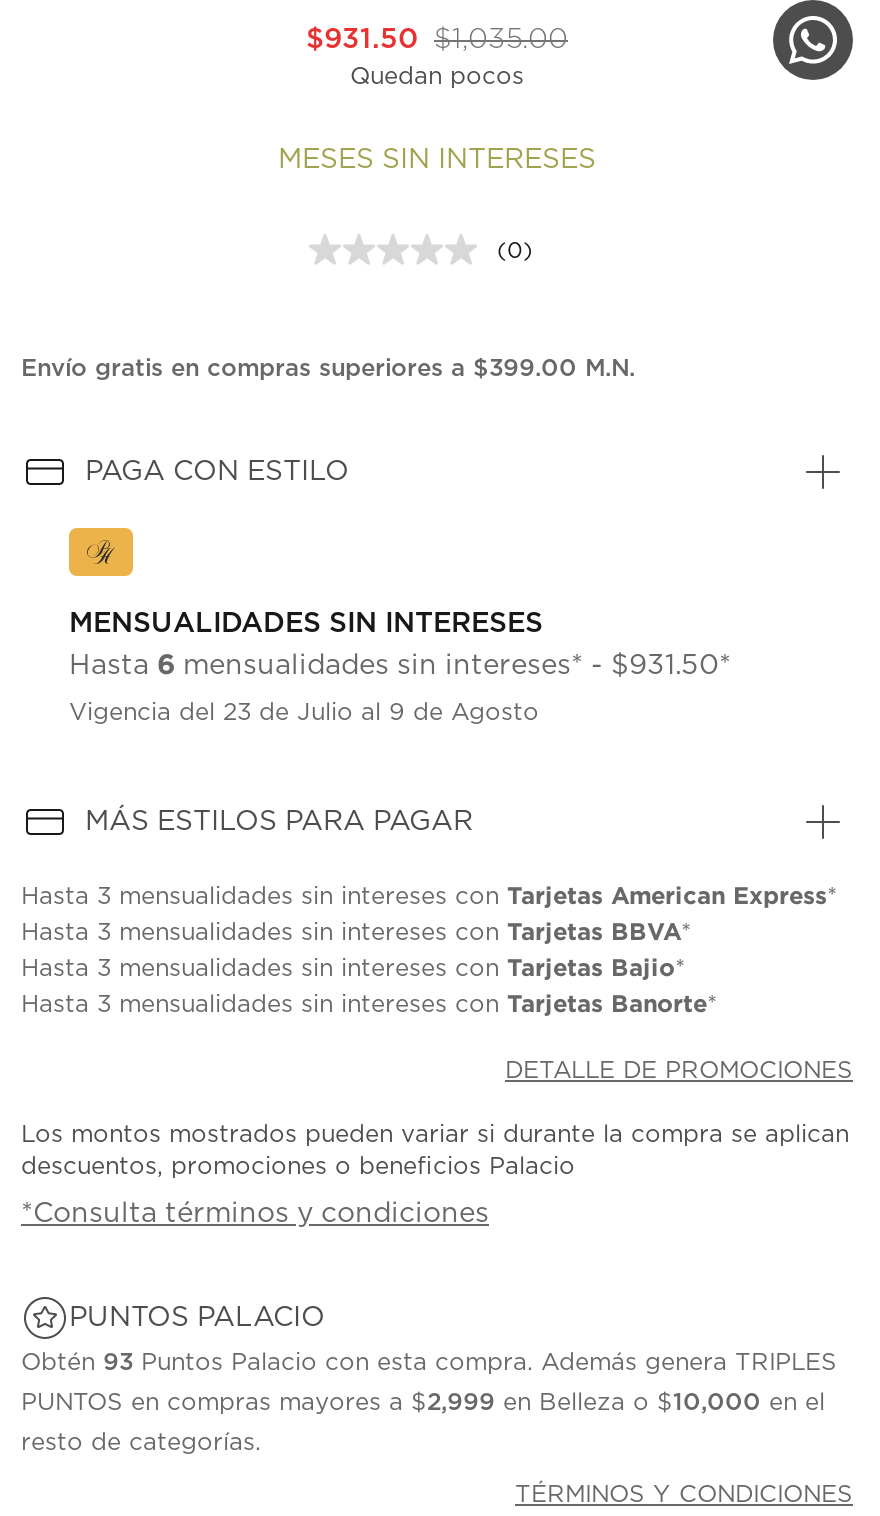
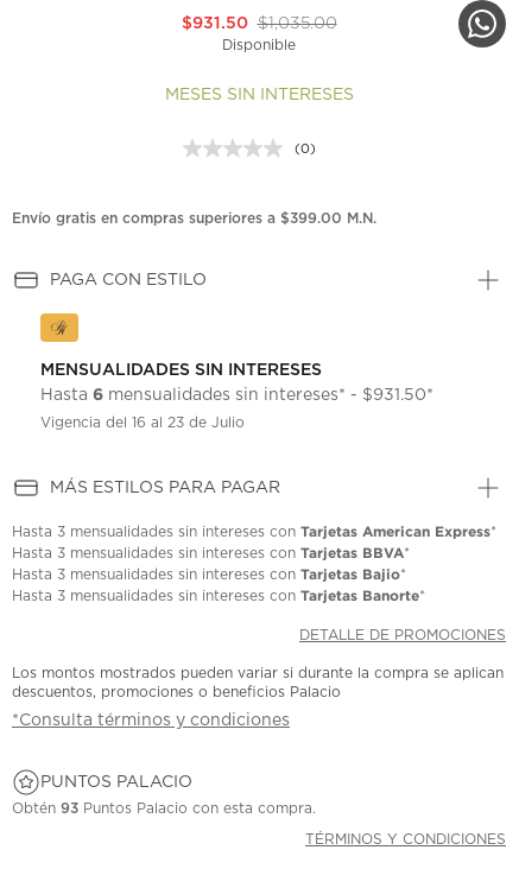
[350,65,524,89] Quedan pocos -> [222,38,296,53] Disponible
[69,701,539,725] Vigencia del 23 de Julio al 9 de Agosto -> [40,416,245,430] Vigencia del 16 al 23 de Julio
[21,1351,837,1455] Obtén 93 Puntos Palacio con esta compra. Además genera TRIPLES | PUNTOS en compras mayores a $2,999 en Belleza o $10,000 en el | resto de categorías. -> [12,802,316,816] Obtén 93 Puntos Palacio con esta compra.

